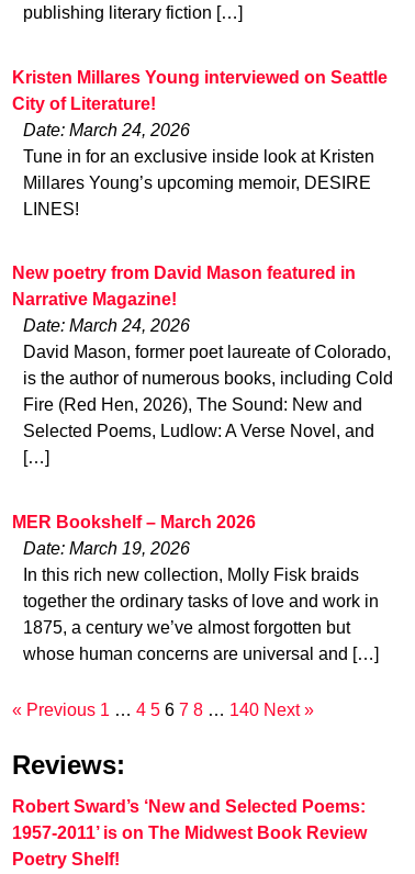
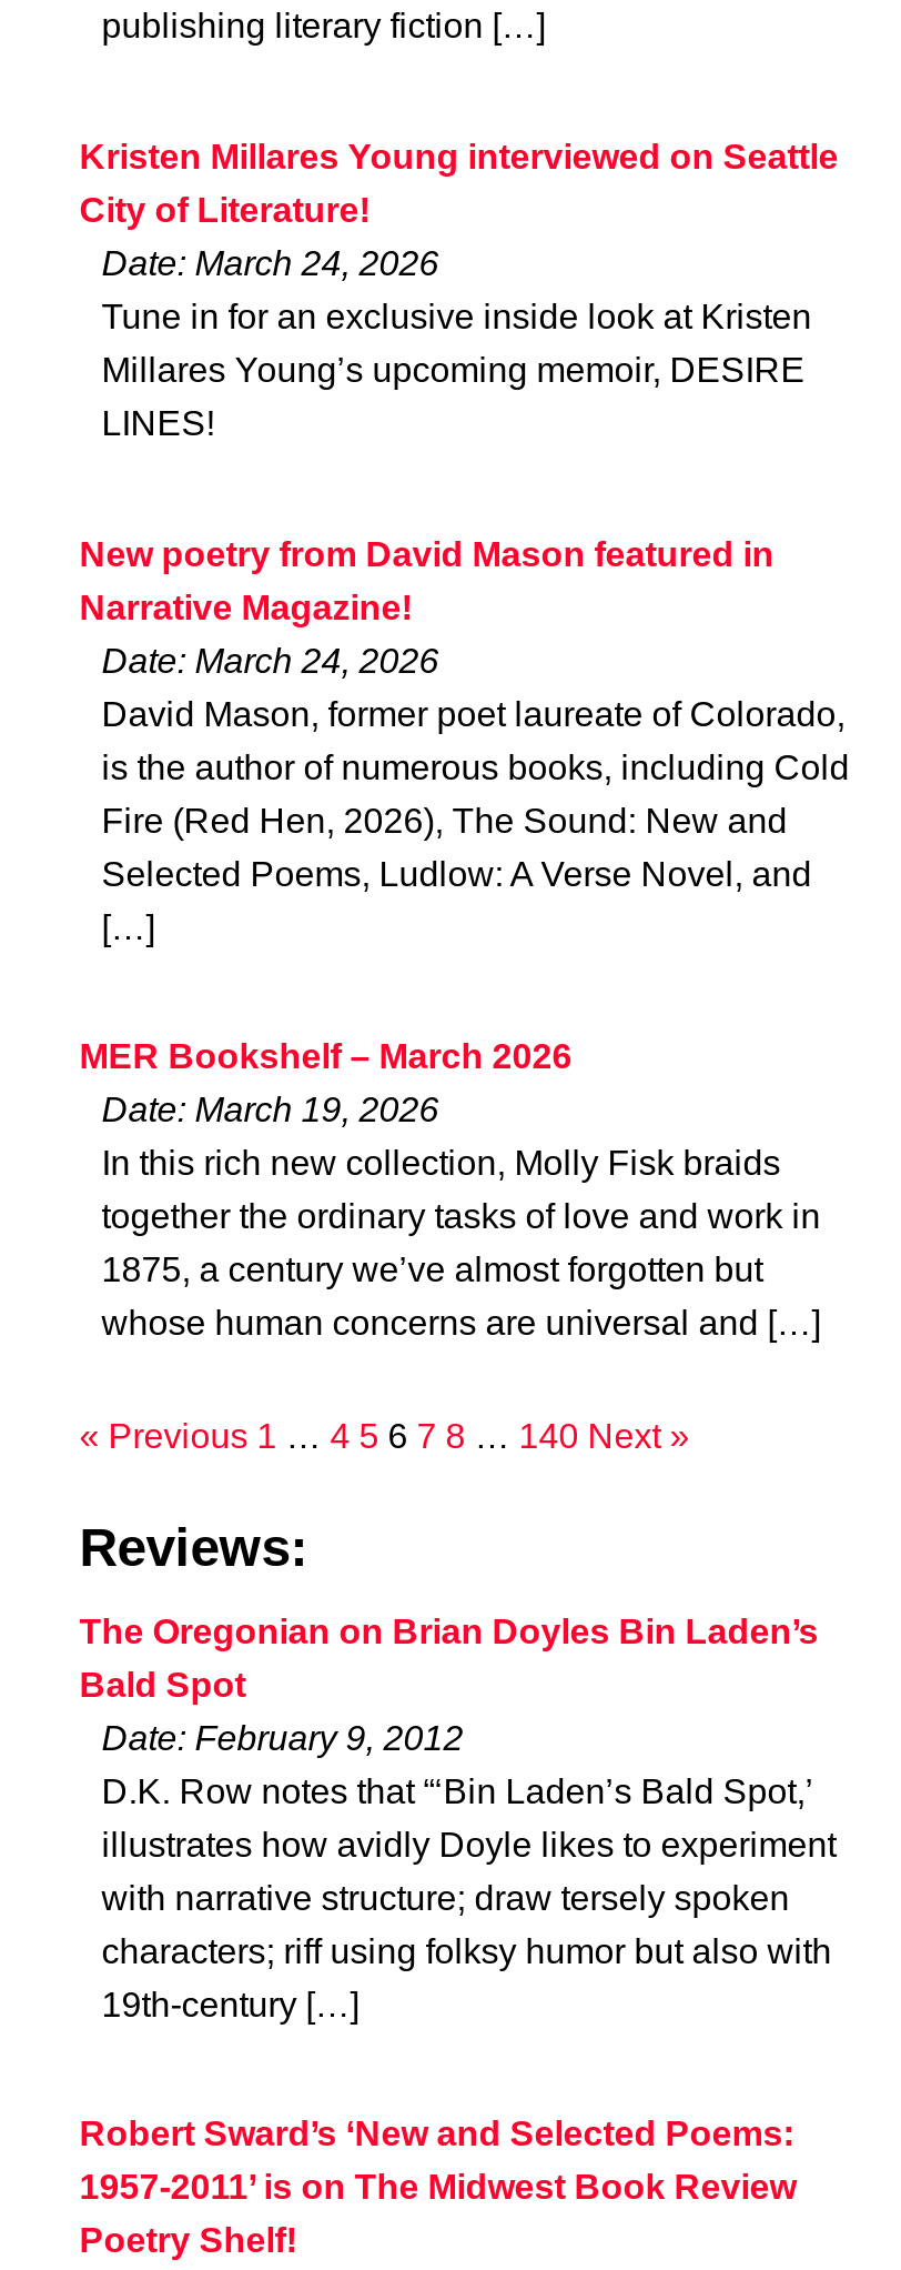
none -> [79,1612,836,2023] The Oregonian on Brian Doyles Bin Laden’s | Bald Spot | Date: February 9, 2012 | D.K. Row notes that “‘Bin Laden’s Bald Spot,’ | illustrates how avidly Doyle likes to experiment | with narrative structure; draw tersely spoken | characters; riff using folksy humor but also with | 19th-century […]

